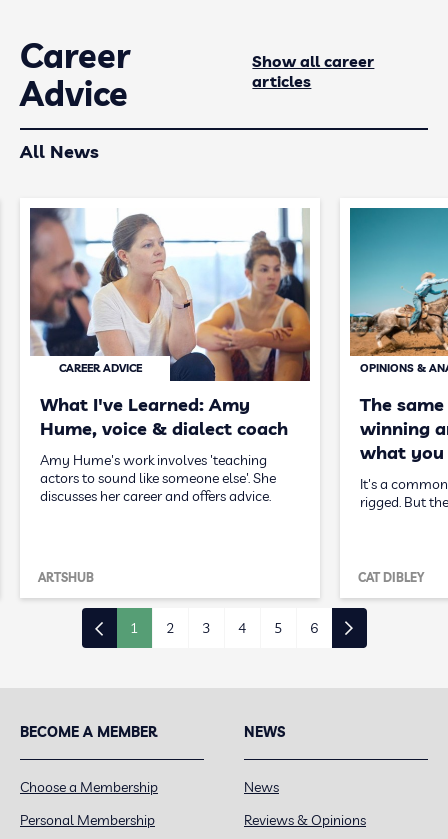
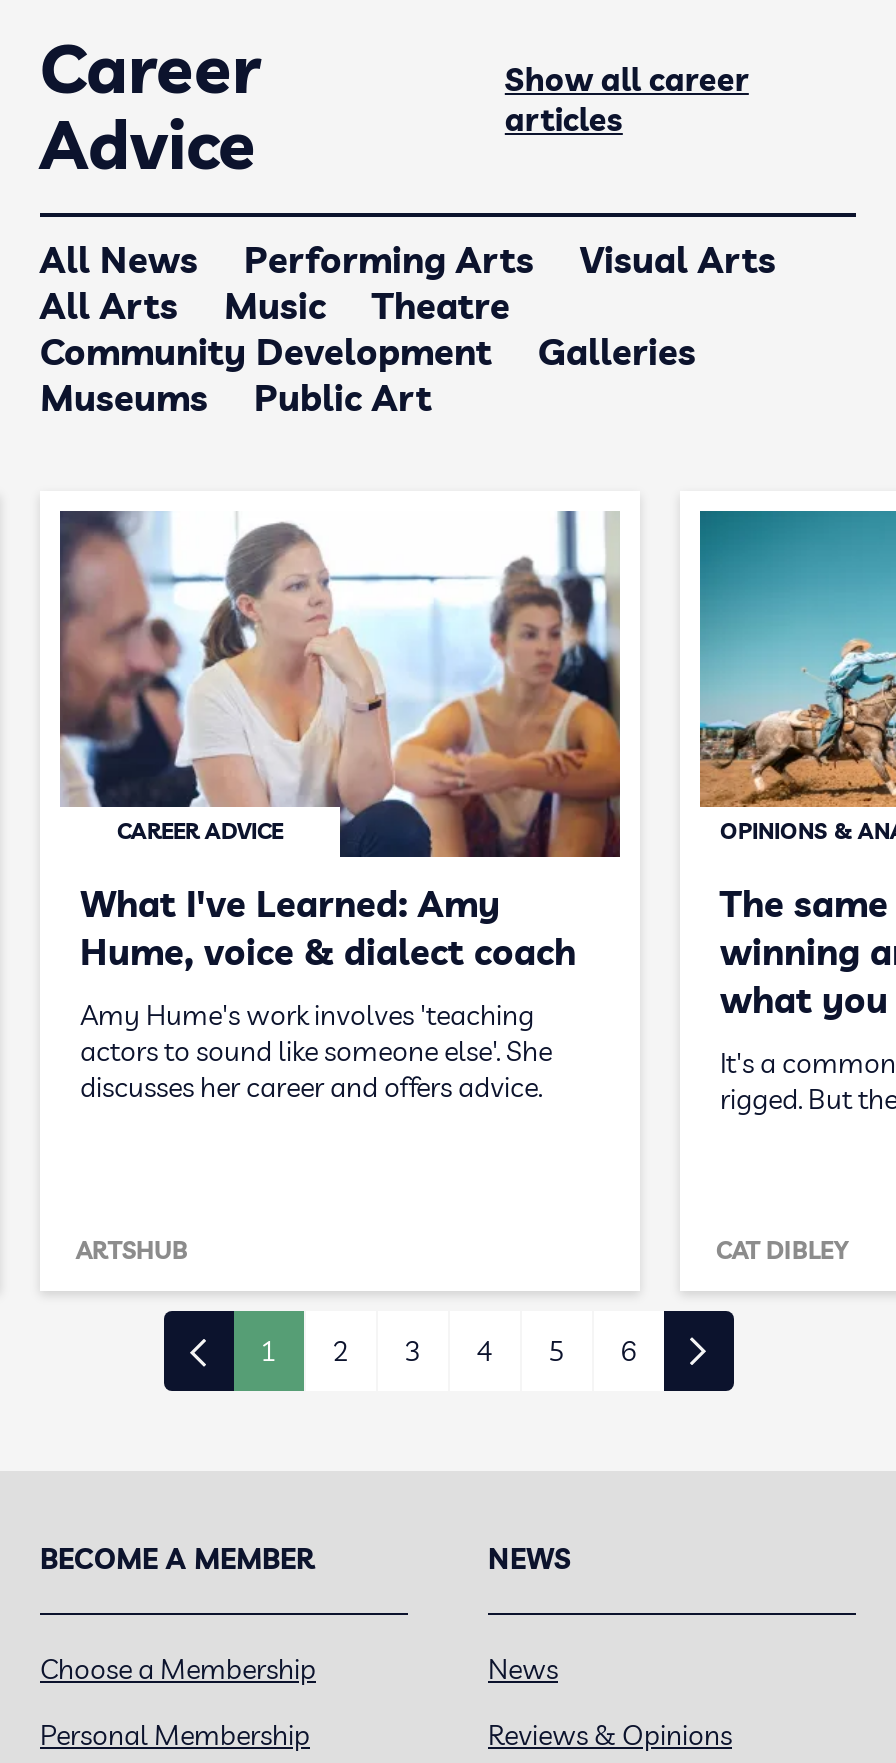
none -> [40,237,776,421] Performing Arts | Visual Arts | All Arts | Music | Theatre | Community Development | Galleries | Museums | Public Art

